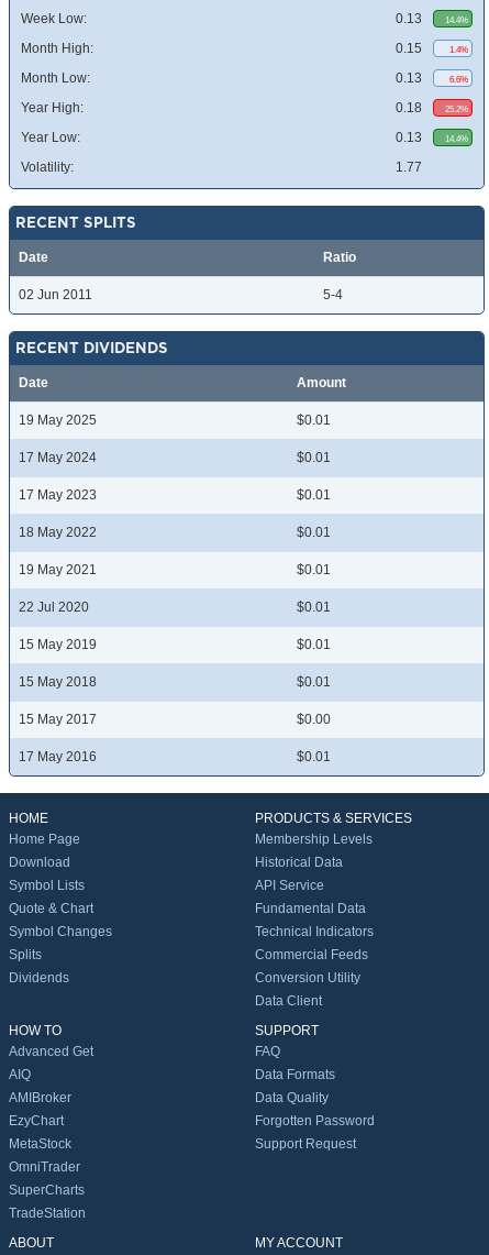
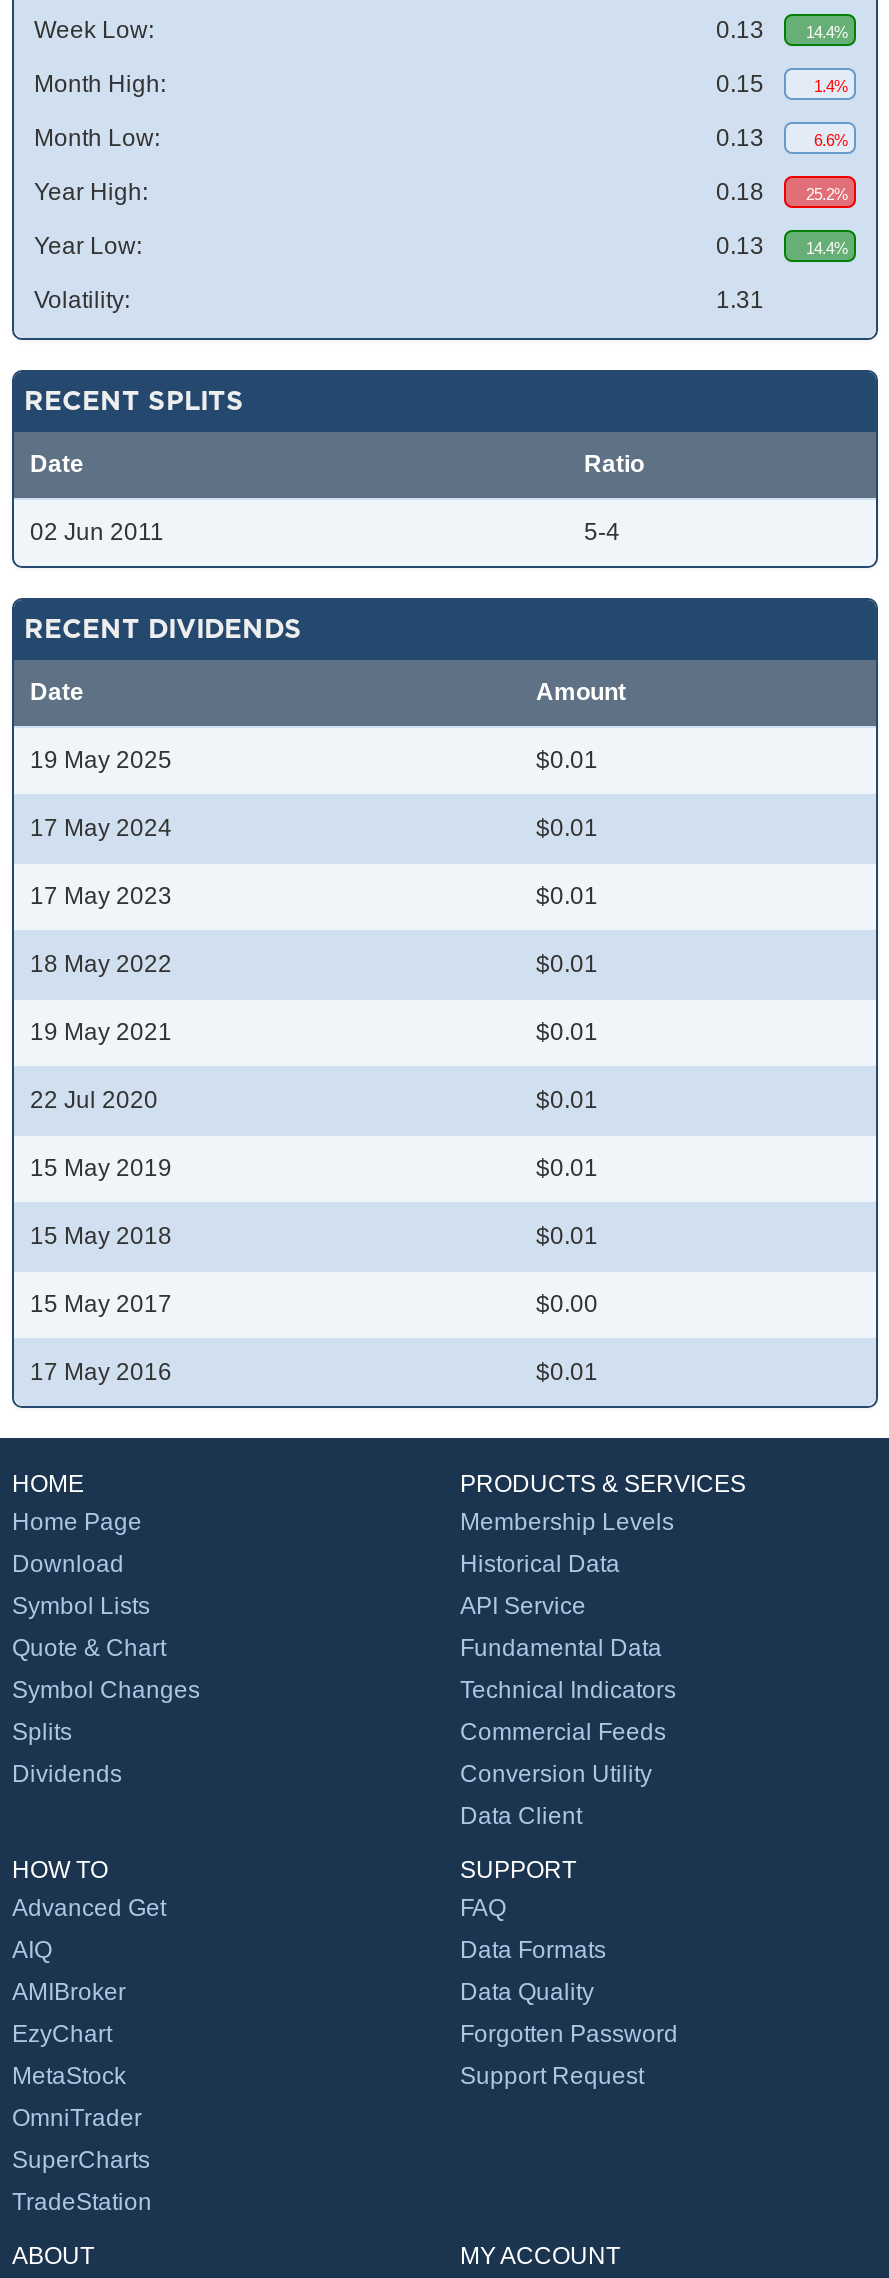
[396,160,422,175] 1.77 -> [716,286,764,314] 1.31

